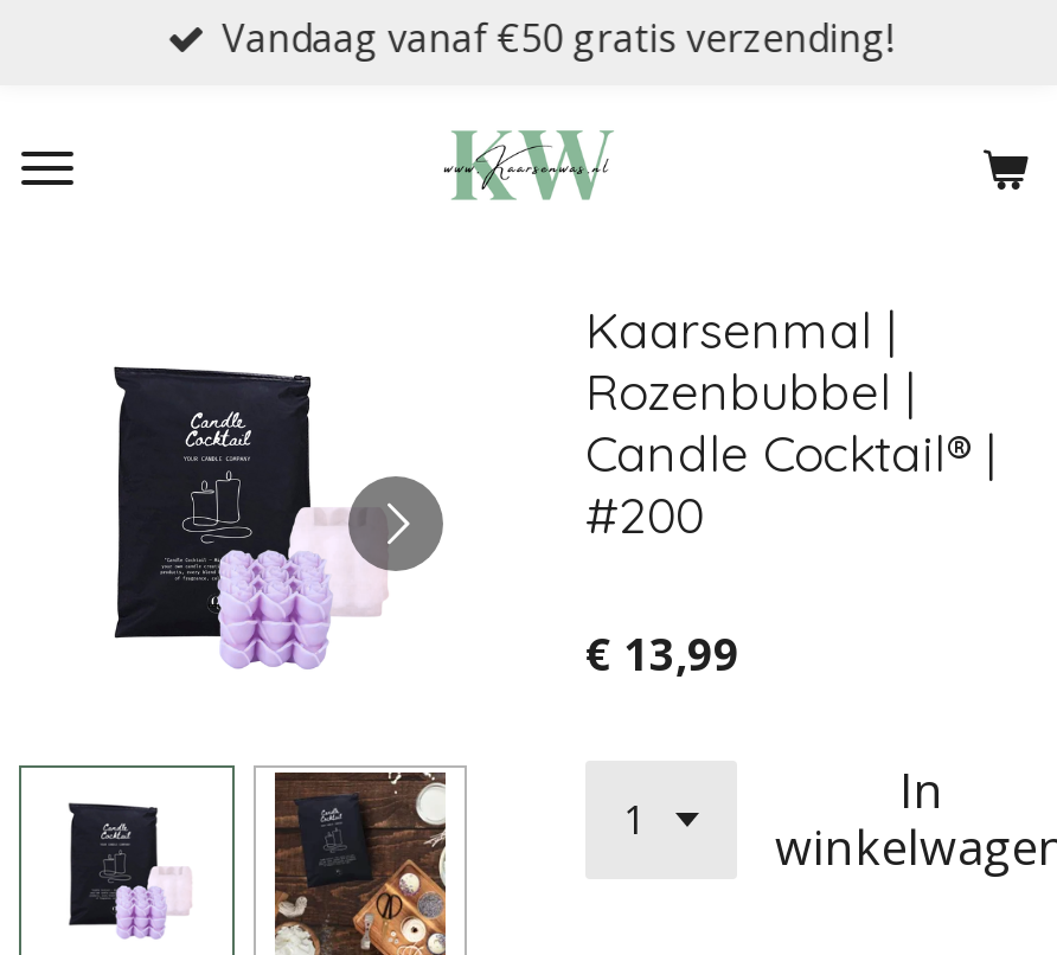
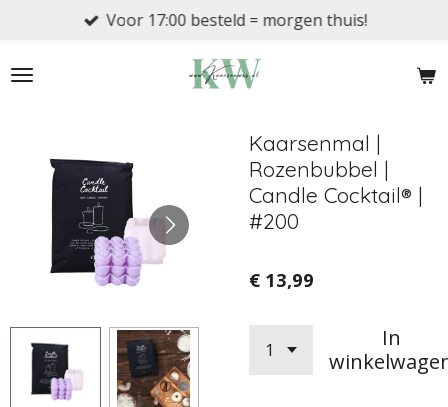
[222,12,893,64] Vandaag vanaf €50 gratis verzending! -> [107,9,368,31] Voor 17:00 besteld = morgen thuis!

